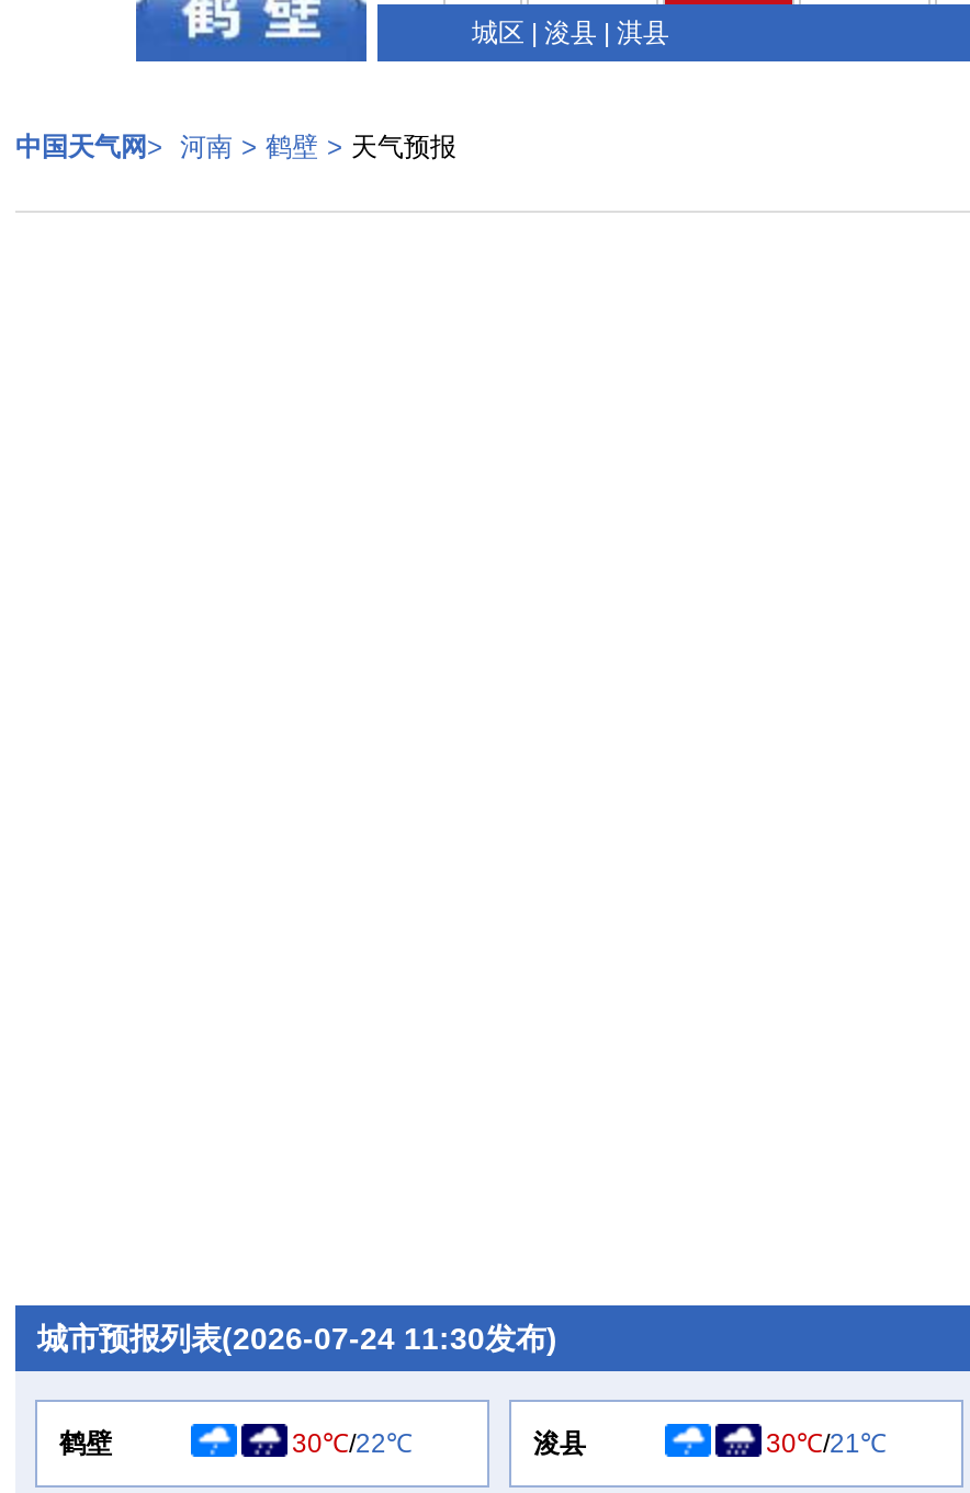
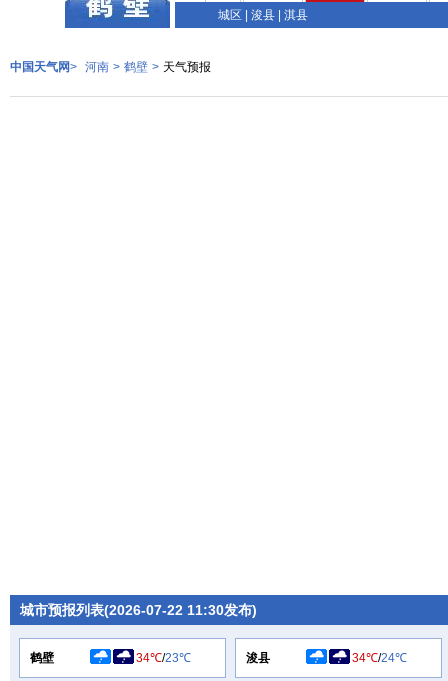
[37,1321,557,1356] 城市预报列表(2026-07-24 11:30发布) -> [20,602,257,618] 城市预报列表(2026-07-22 11:30发布)
[292,1428,413,1459] 30℃/22℃ -> [136,651,191,665] 34℃/23℃
[766,1428,887,1459] 30℃/21℃ -> [352,651,407,665] 34℃/24℃

